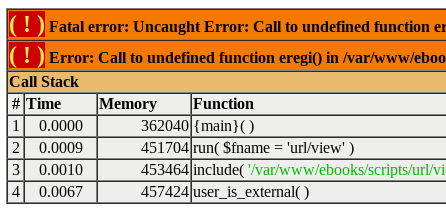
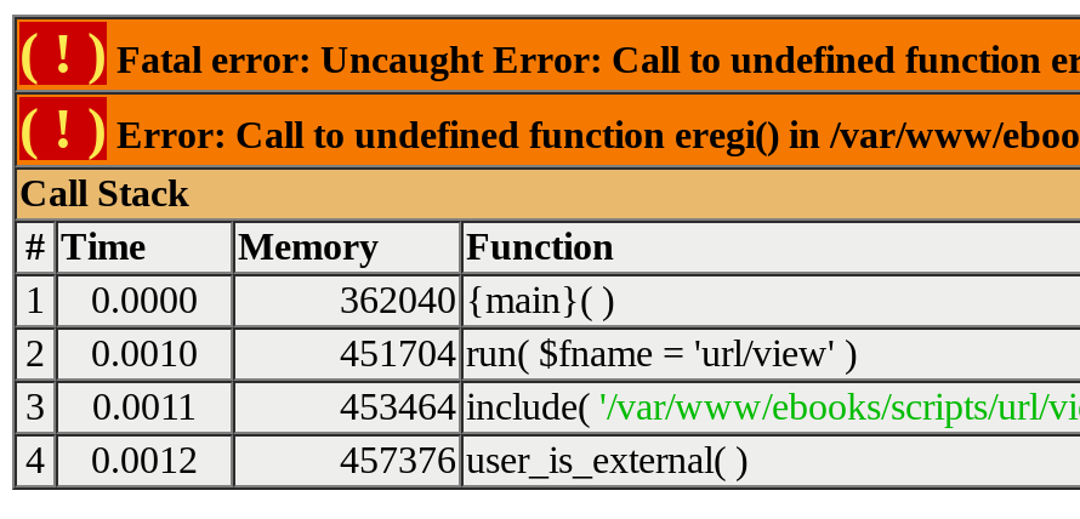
[11,139,82,156] 2 0.0009 -> [25,332,198,373] 2 0.0010
[11,161,82,178] 3 0.0010 -> [25,386,197,427] 3 0.0011
[11,183,82,200] 4 0.0067 -> [25,439,198,480] 4 0.0012
[141,183,309,200] 457424 user_is_external( ) -> [340,439,748,480] 457376 user_is_external( )

